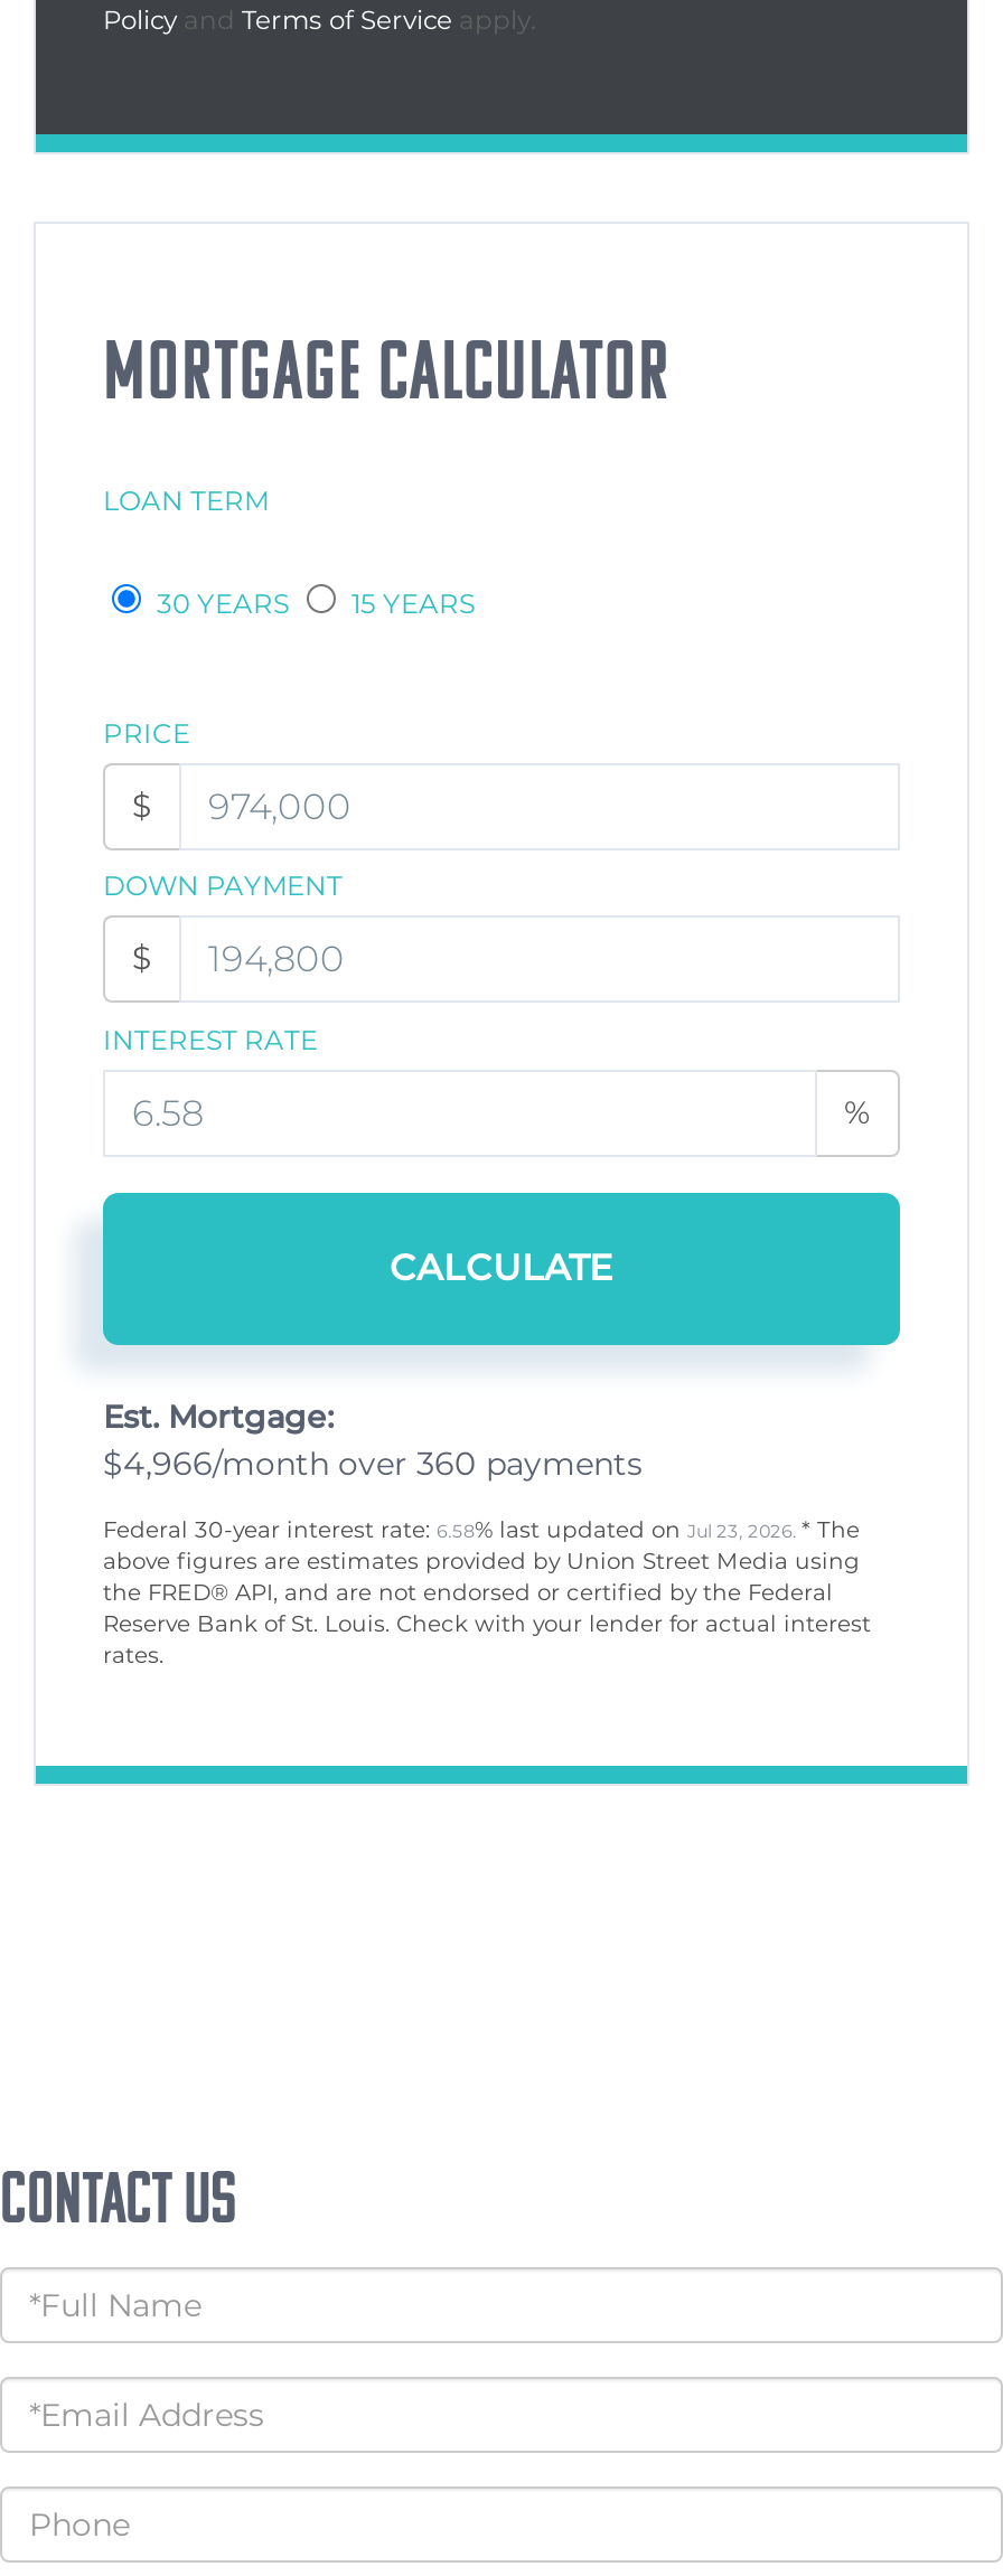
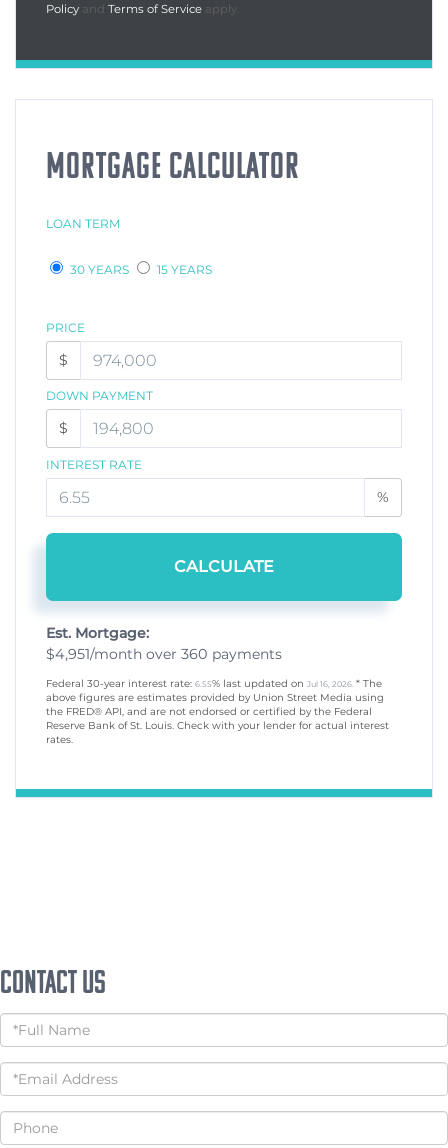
[103,1444,643,1484] $4,966/month over 360 payments -> [46,645,282,663] $4,951/month over 360 payments
[103,1516,860,1545] Federal 30-year interest rate: 6.58% last updated on Jul 23, 2026. * The -> [46,677,382,690] Federal 30-year interest rate: 6.55% last updated on Jul 16, 2026. * The

